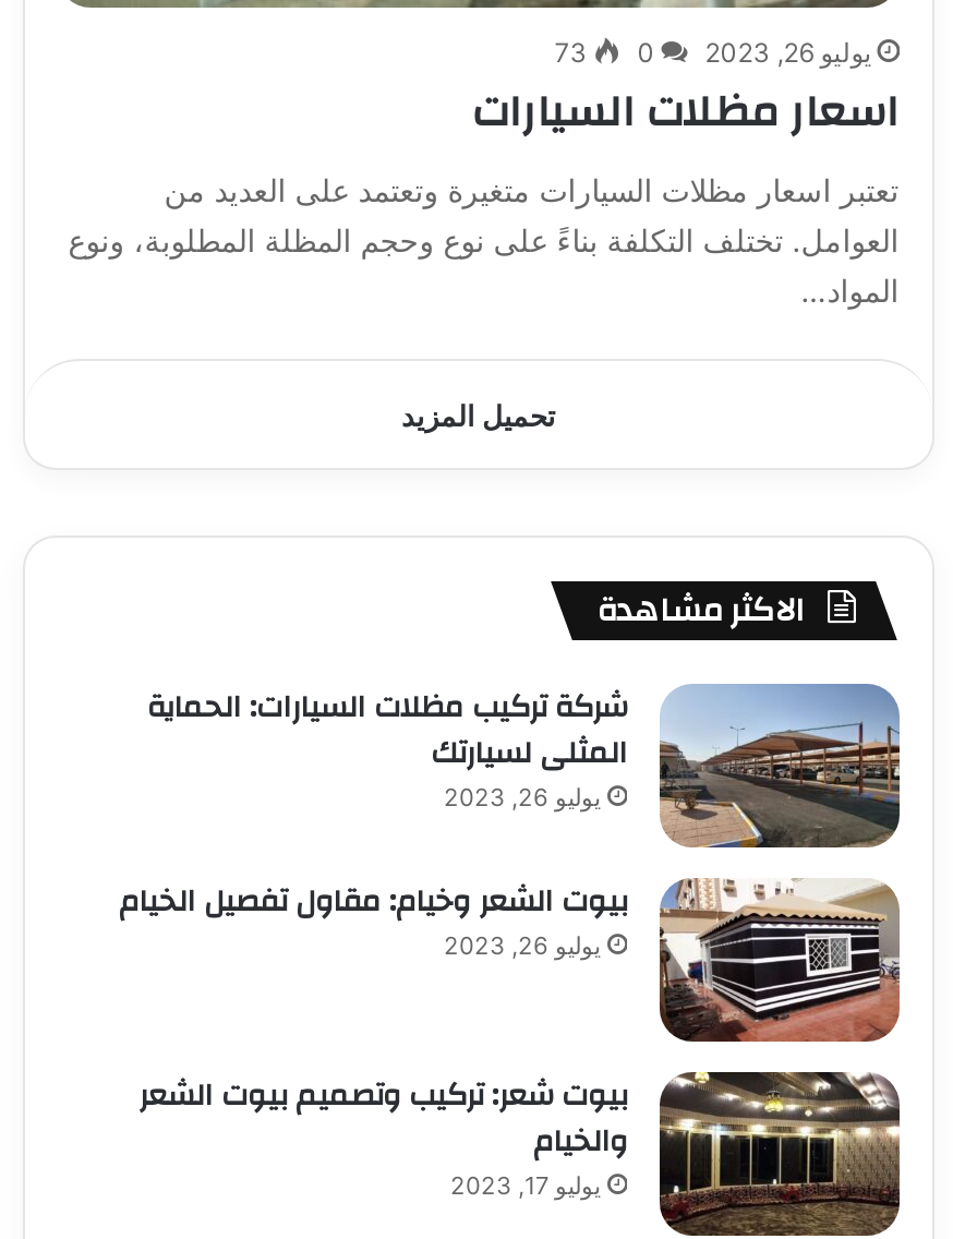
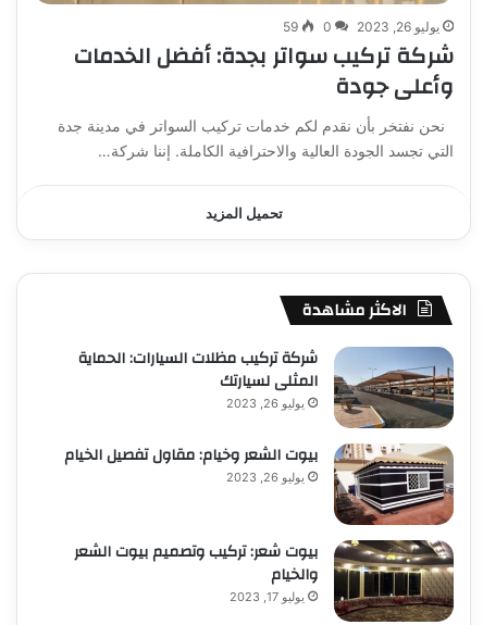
[68,36,899,309] 73 | اسعار مظلات السيارات | تعتبر اسعار مظلات السيارات متغيرة وتعتمد على العديد من | العوامل. تختلف التكلفة بناءً على نوع وحجم المظلة المطلوبة، ونوع | المواد… -> [57,18,453,159] 59 | شركة تركيب سواتر بجدة: أفضل الخدمات | وأعلى جودة | نحن نفتخر بأن نقدم لكم خدمات تركيب السواتر في مدينة جدة | التي تجسد الجودة العالية والاحترافية الكاملة. إننا شركة…

